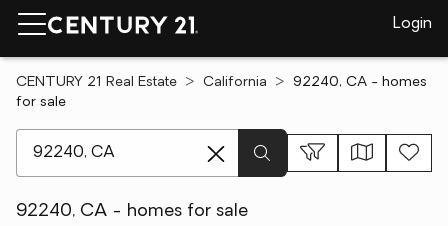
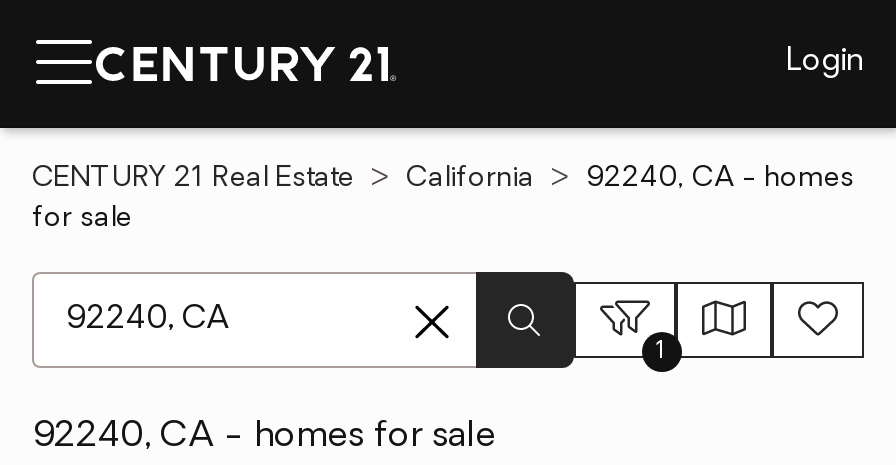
none -> [656,340,666,364] 1

